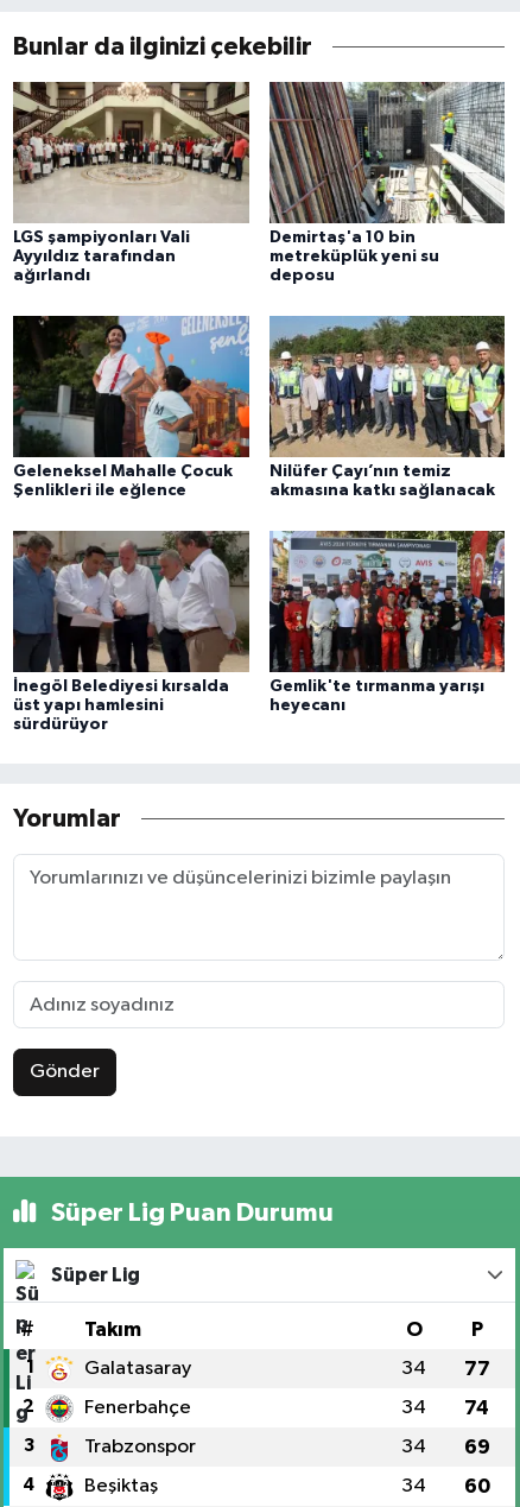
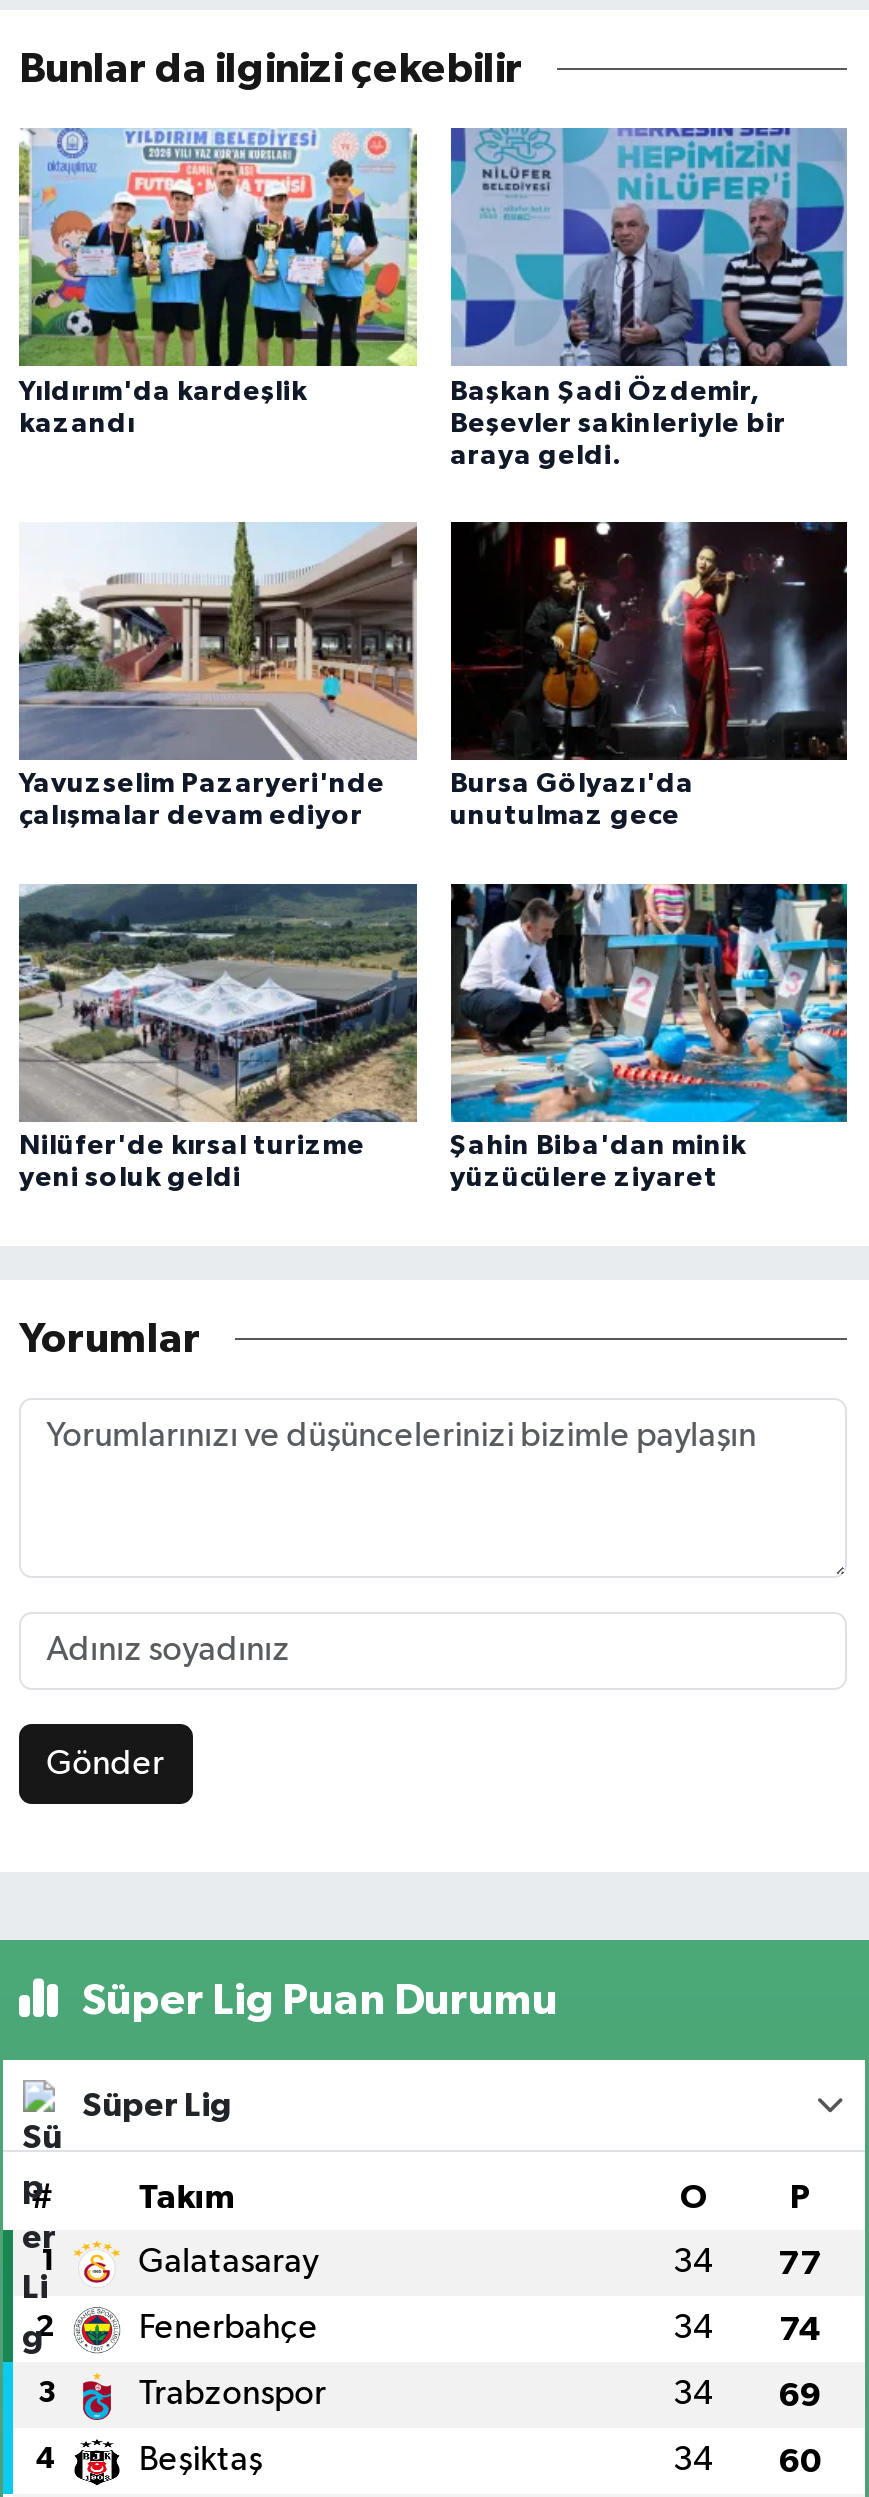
[12,81,251,284] [image] | LGS şampiyonları Vali | Ayyıldız tarafından | ağırlandı -> [19,127,417,437] [image] | Yıldırım'da kardeşlik | kazandı
[268,81,506,284] [image] | Demirtaş'a 10 bin | metreküplük yeni su | deposu -> [449,127,847,469] [image] | Başkan Şadi Özdemir, | Beşevler sakinleriyle bir | araya geldi.
[12,315,251,499] [image] | Geleneksel Mahalle Çocuk | Şenlikleri ile eğlence -> [19,521,419,831] [image] | Yavuzselim Pazaryeri'nde | çalışmalar devam ediyor
[268,315,506,499] [image] | Nilüfer Çayı’nın temiz | akmasına katkı sağlanacak -> [449,519,849,831] [image] | Bursa Gölyazı'da | unutulmaz gece
[12,530,249,733] [image] | İnegöl Belediyesi kırsalda | üst yapı hamlesini | sürdürüyor -> [19,883,417,1193] [image] | Nilüfer'de kırsal turizme | yeni soluk geldi
[268,530,506,714] [image] | Gemlik'te tırmanma yarışı | heyecanı -> [449,881,849,1193] [image] | Şahin Biba'dan minik | yüzücülere ziyaret

